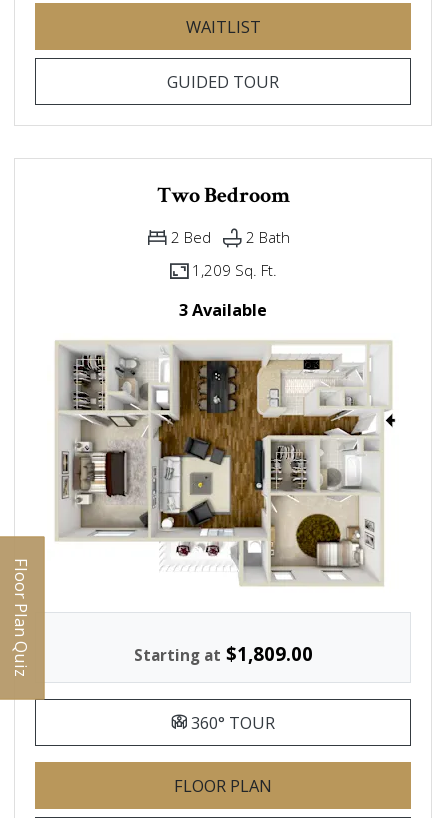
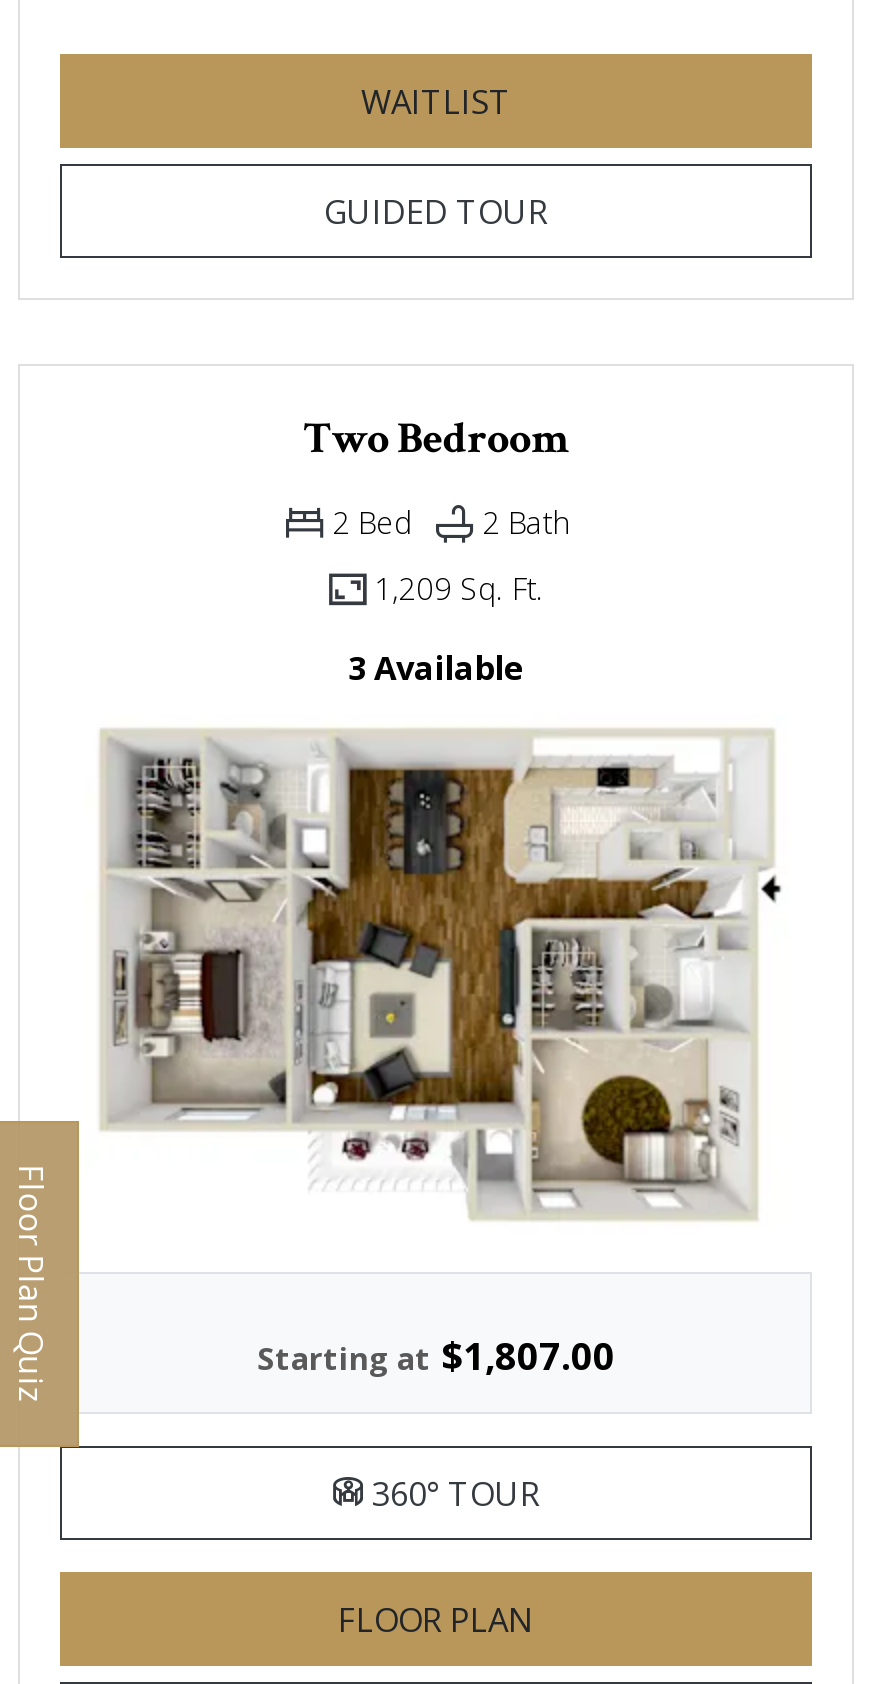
[133,641,312,666] Starting at $1,809.00 -> [257,1330,615,1380] Starting at $1,807.00

